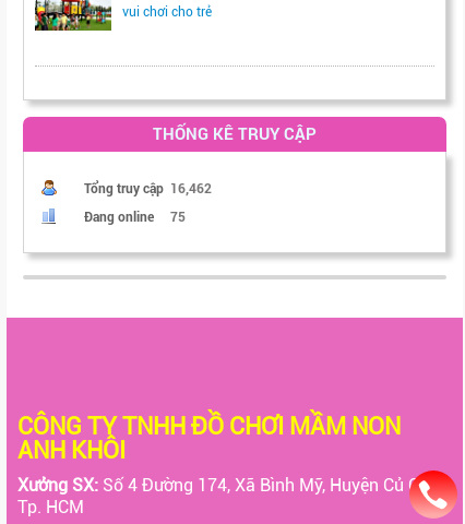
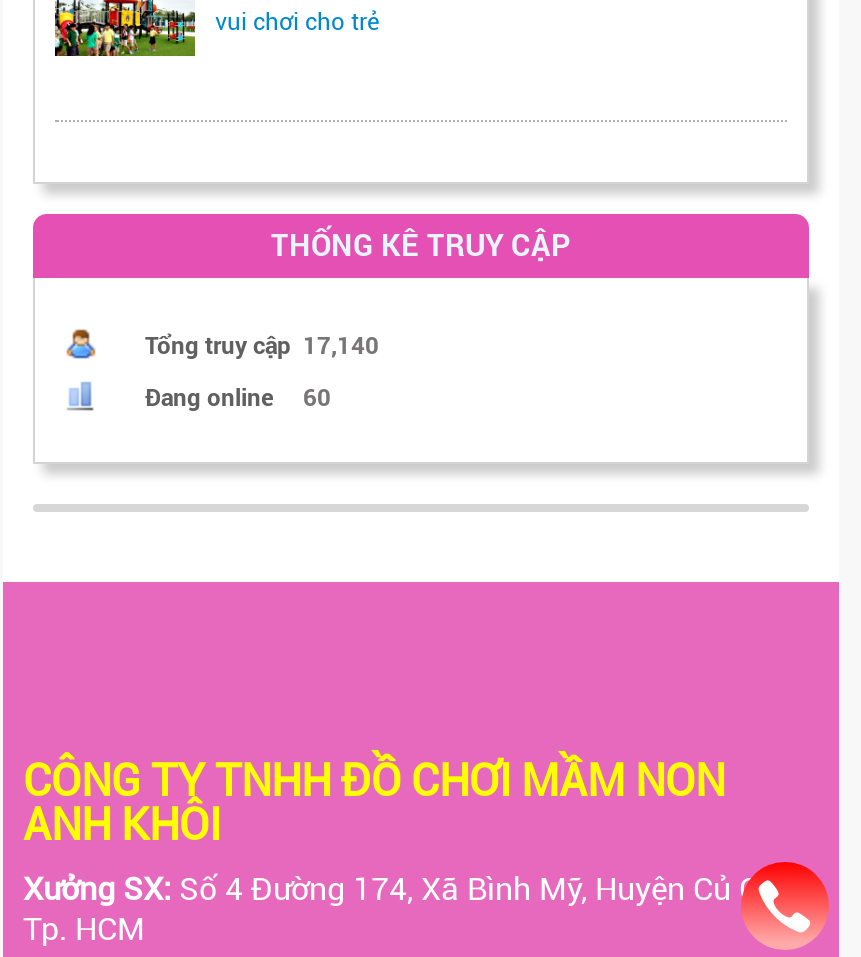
[84,179,212,196] Tổng truy cập 16,462 -> [145,328,379,360] Tổng truy cập 17,140
[84,207,186,225] Đang online 75 -> [145,380,331,412] Đang online 60

